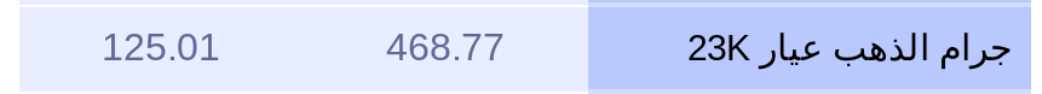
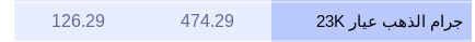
[102,28,220,69] 125.01 -> [51,12,105,31] 126.29
[386,28,505,69] 468.77 -> [180,12,234,31] 474.29

